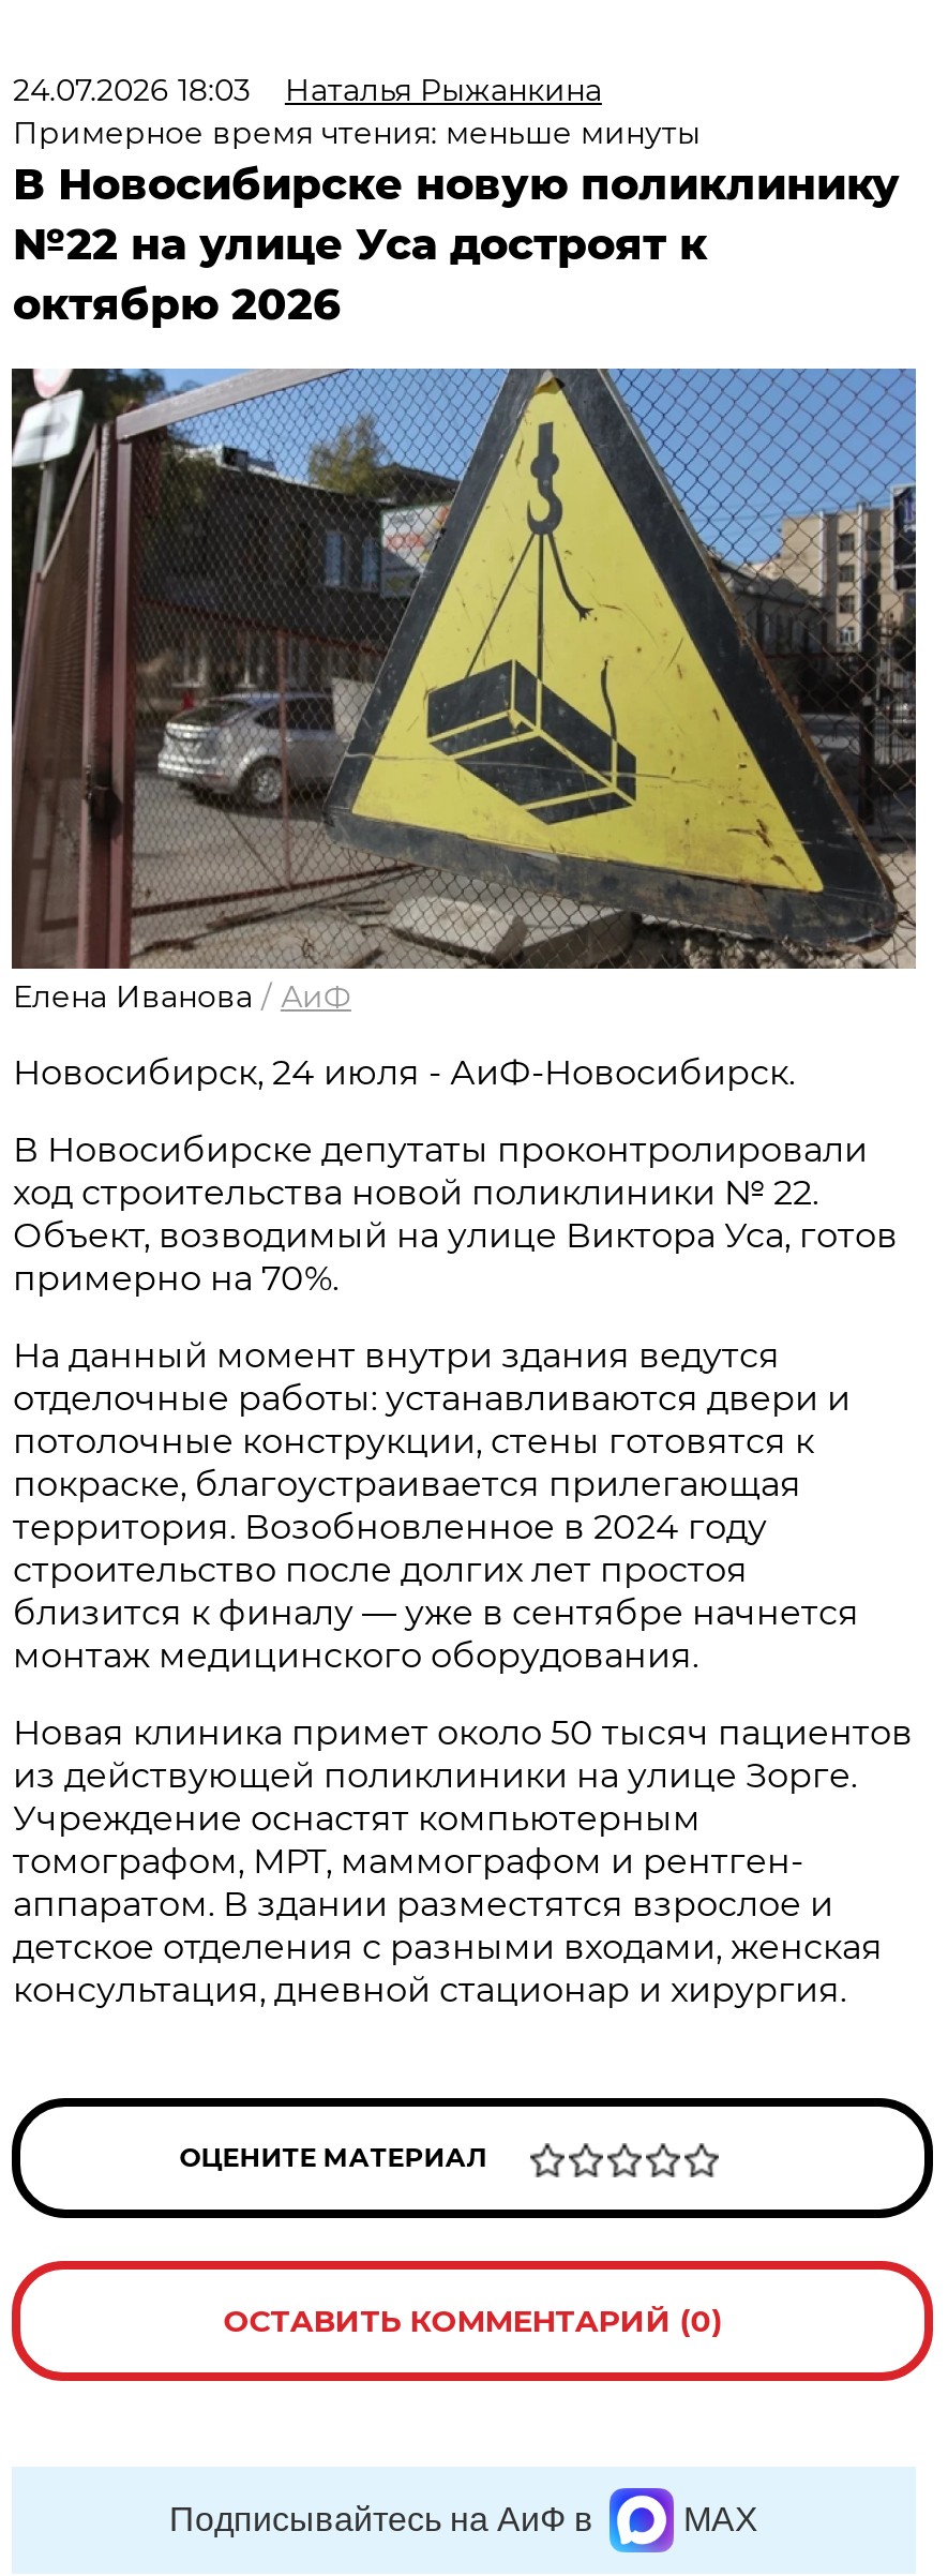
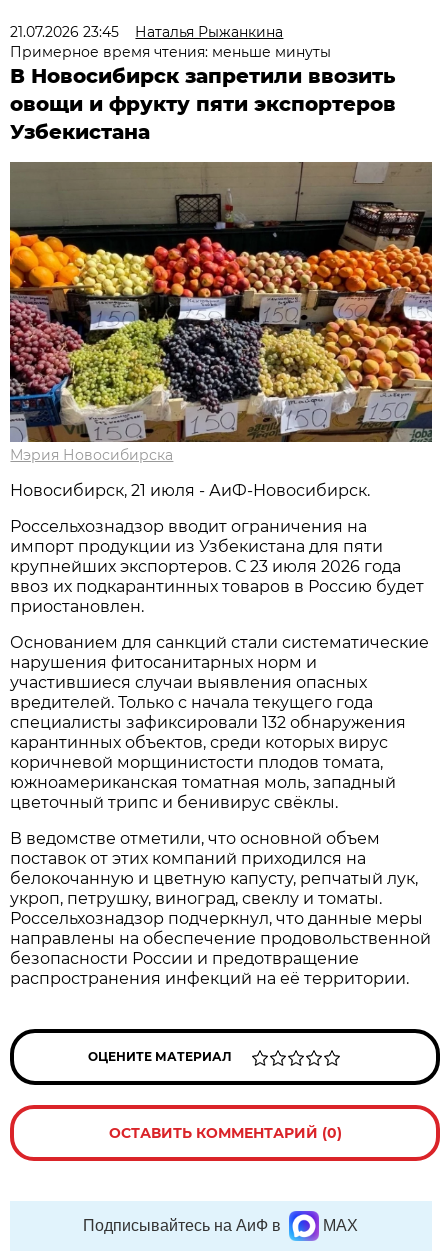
[13,72,602,110] 24.07.2026 18:03 Наталья Рыжанкина -> [10,23,283,41] 21.07.2026 23:45 Наталья Рыжанкина
[13,159,900,331] В Новосибирске новую поликлинику | №22 на улице Уса достроят к | октябрю 2026 -> [10,64,396,144] В Новосибирск запретили ввозить | овощи и фрукту пяти экспортеров | Узбекистана
[10,366,918,1017] [image] | Елена Иванова / АиФ -> [9,161,433,464] [image] | Мэрия Новосибирска
[13,1053,795,1094] Новосибирск, 24 июля - АиФ-Новосибирск. -> [10,481,370,500] Новосибирск, 21 июля - АиФ-Новосибирск.
[13,1130,897,1300] В Новосибирске депутаты проконтролировали | ход строительства новой поликлиники № 22. | Объект, возводимый на улице Виктора Уса, готов | примерно на 70%. -> [10,517,424,616] Россельхознадзор вводит ограничения на | импорт продукции из Узбекистана для пяти | крупнейших экспортеров. С 23 июля 2026 года | ввоз их подкарантинных товаров в Россию будет | приостановлен.
[13,1336,859,1677] На данный момент внутри здания ведутся | отделочные работы: устанавливаются двери и | потолочные конструкции, стены готовятся к | покраске, благоустраивается прилегающая | территория. Возобновленное в 2024 году | строительство после долгих лет простоя | близится к финалу — уже в сентябре начнется | монтаж медицинского оборудования. -> [10,633,429,812] Основанием для санкций стали систематические | нарушения фитосанитарных норм и | участившиеся случаи выявления опасных | вредителей. Только с начала текущего года | специалисты зафиксировали 132 обнаружения | карантинных объектов, среди которых вирус | коричневой морщинистости плодов томата, | южноамериканская томатная моль, западный | цветочный трипс и бенивирус свёклы.
[13,1713,912,2011] Новая клиника примет около 50 тысяч пациентов | из действующей поликлиники на улице Зорге. | Учреждение оснастят компьютерным | томографом, МРТ, маммографом и рентген- | аппаратом. В здании разместятся взрослое и | детское отделения с разными входами, женская | консультация, дневной стационар и хирургия. -> [10,829,431,988] В ведомстве отметили, что основной объем | поставок от этих компаний приходился на | белокочанную и цветную капусту, репчатый лук, | укроп, петрушку, виноград, свеклу и томаты. | Россельхознадзор подчеркнул, что данные меры | направлены на обеспечение продовольственной | безопасности России и предотвращение | распространения инфекций на её территории.

